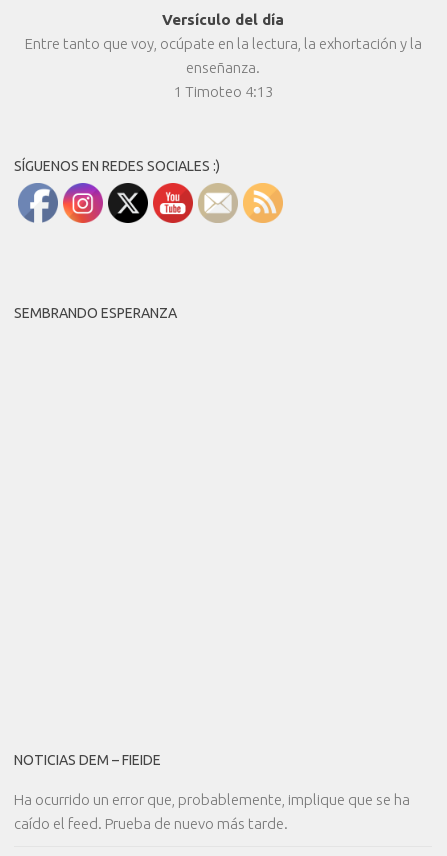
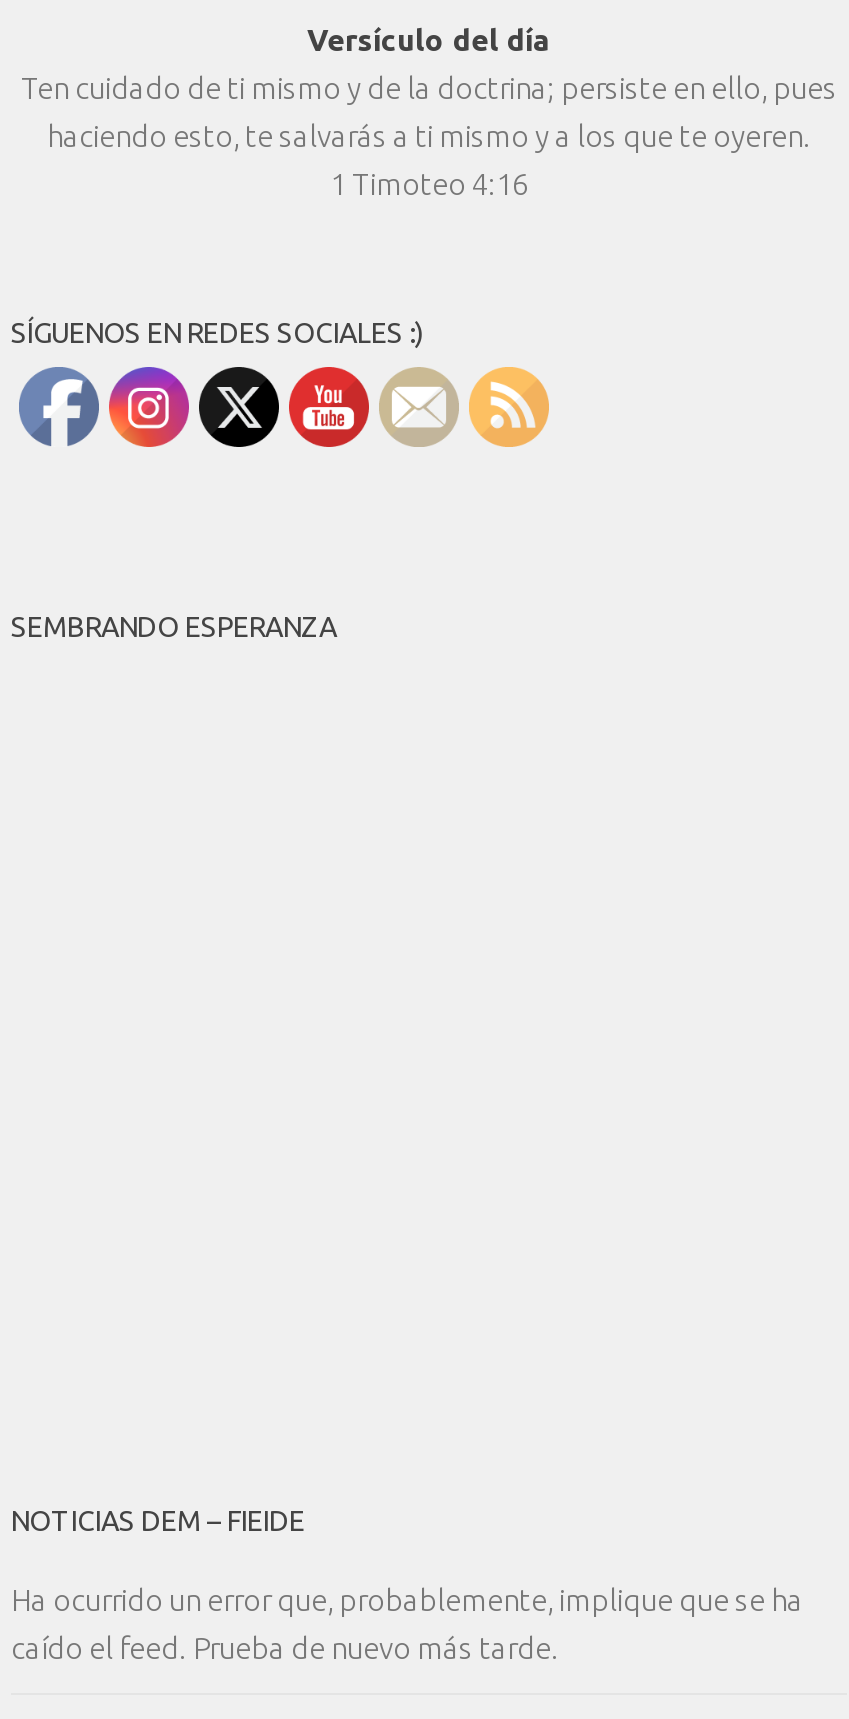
[24,35,421,100] Entre tanto que voy, ocúpate en la lectura, la exhortación y la | enseñanza. | 1 Timoteo 4:13 -> [21,70,837,200] Ten cuidado de ti mismo y de la doctrina; persiste en ello, pues | haciendo esto, te salvarás a ti mismo y a los que te oyeren. | 1 Timoteo 4:16

